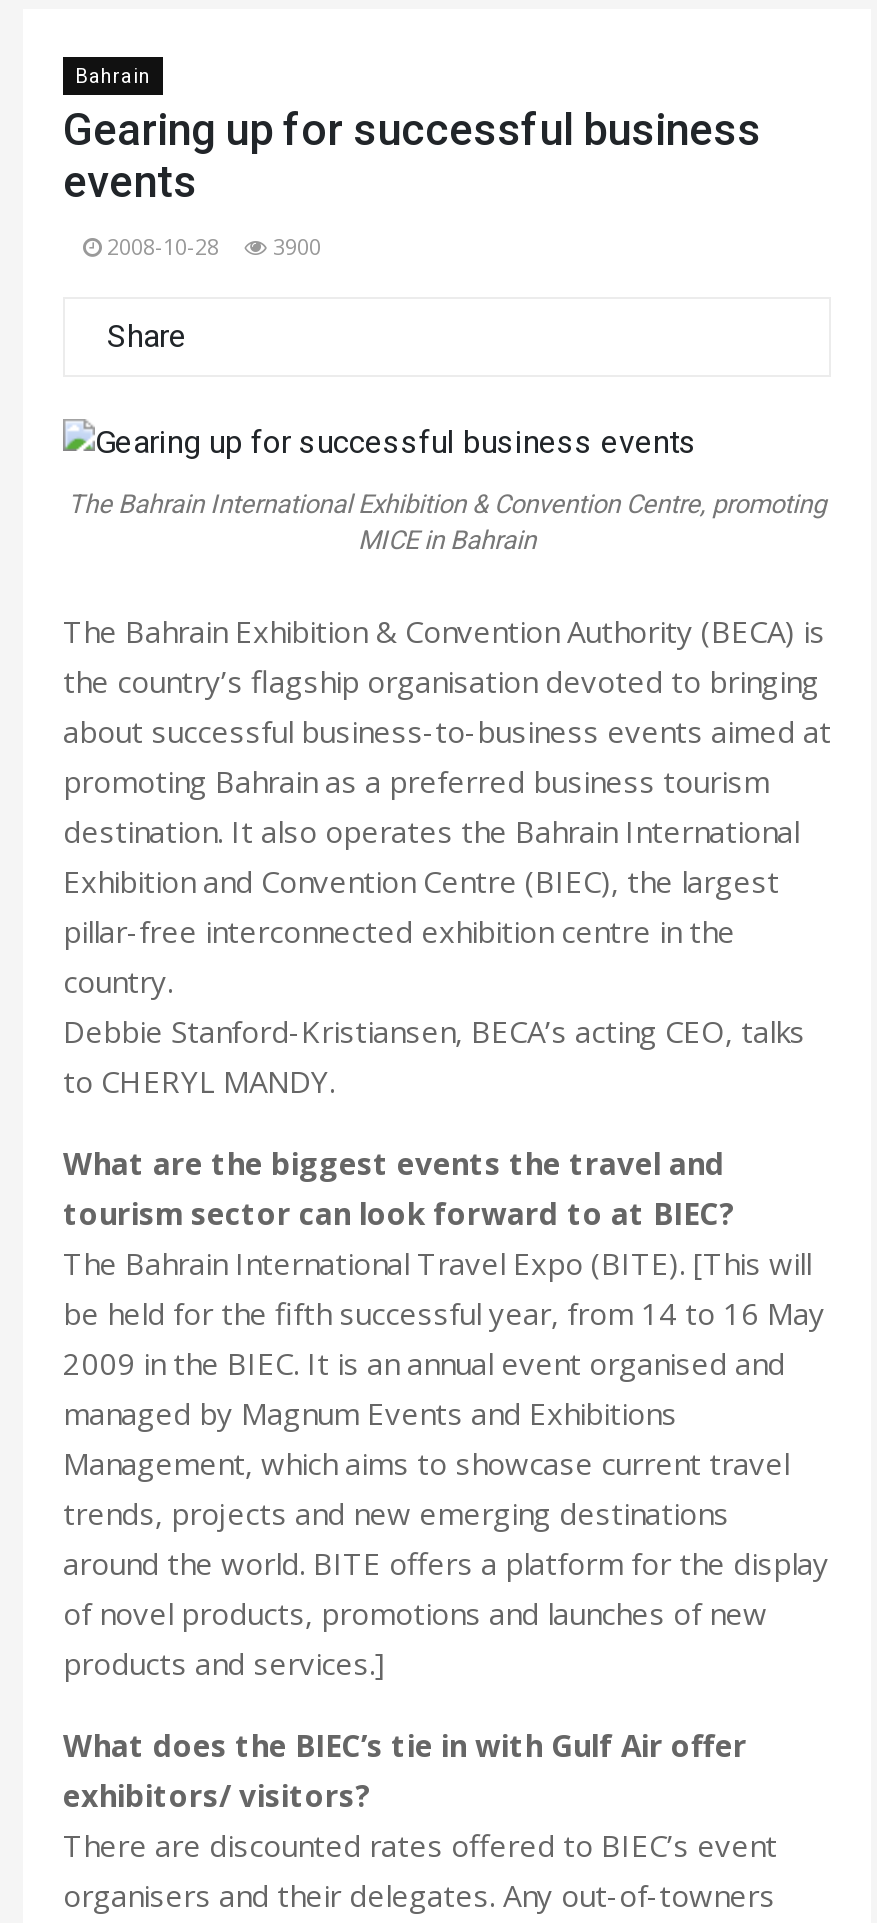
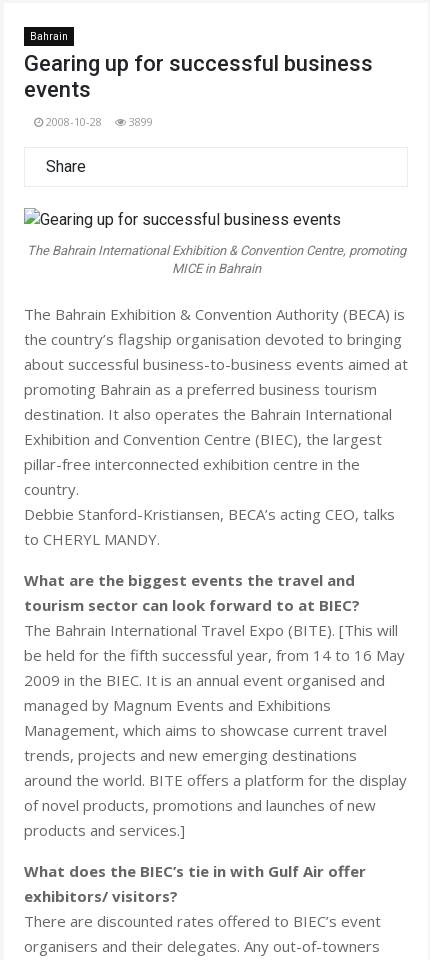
[107,231,321,261] 2008-10-28 3900 -> [46,114,153,129] 2008-10-28 3899

